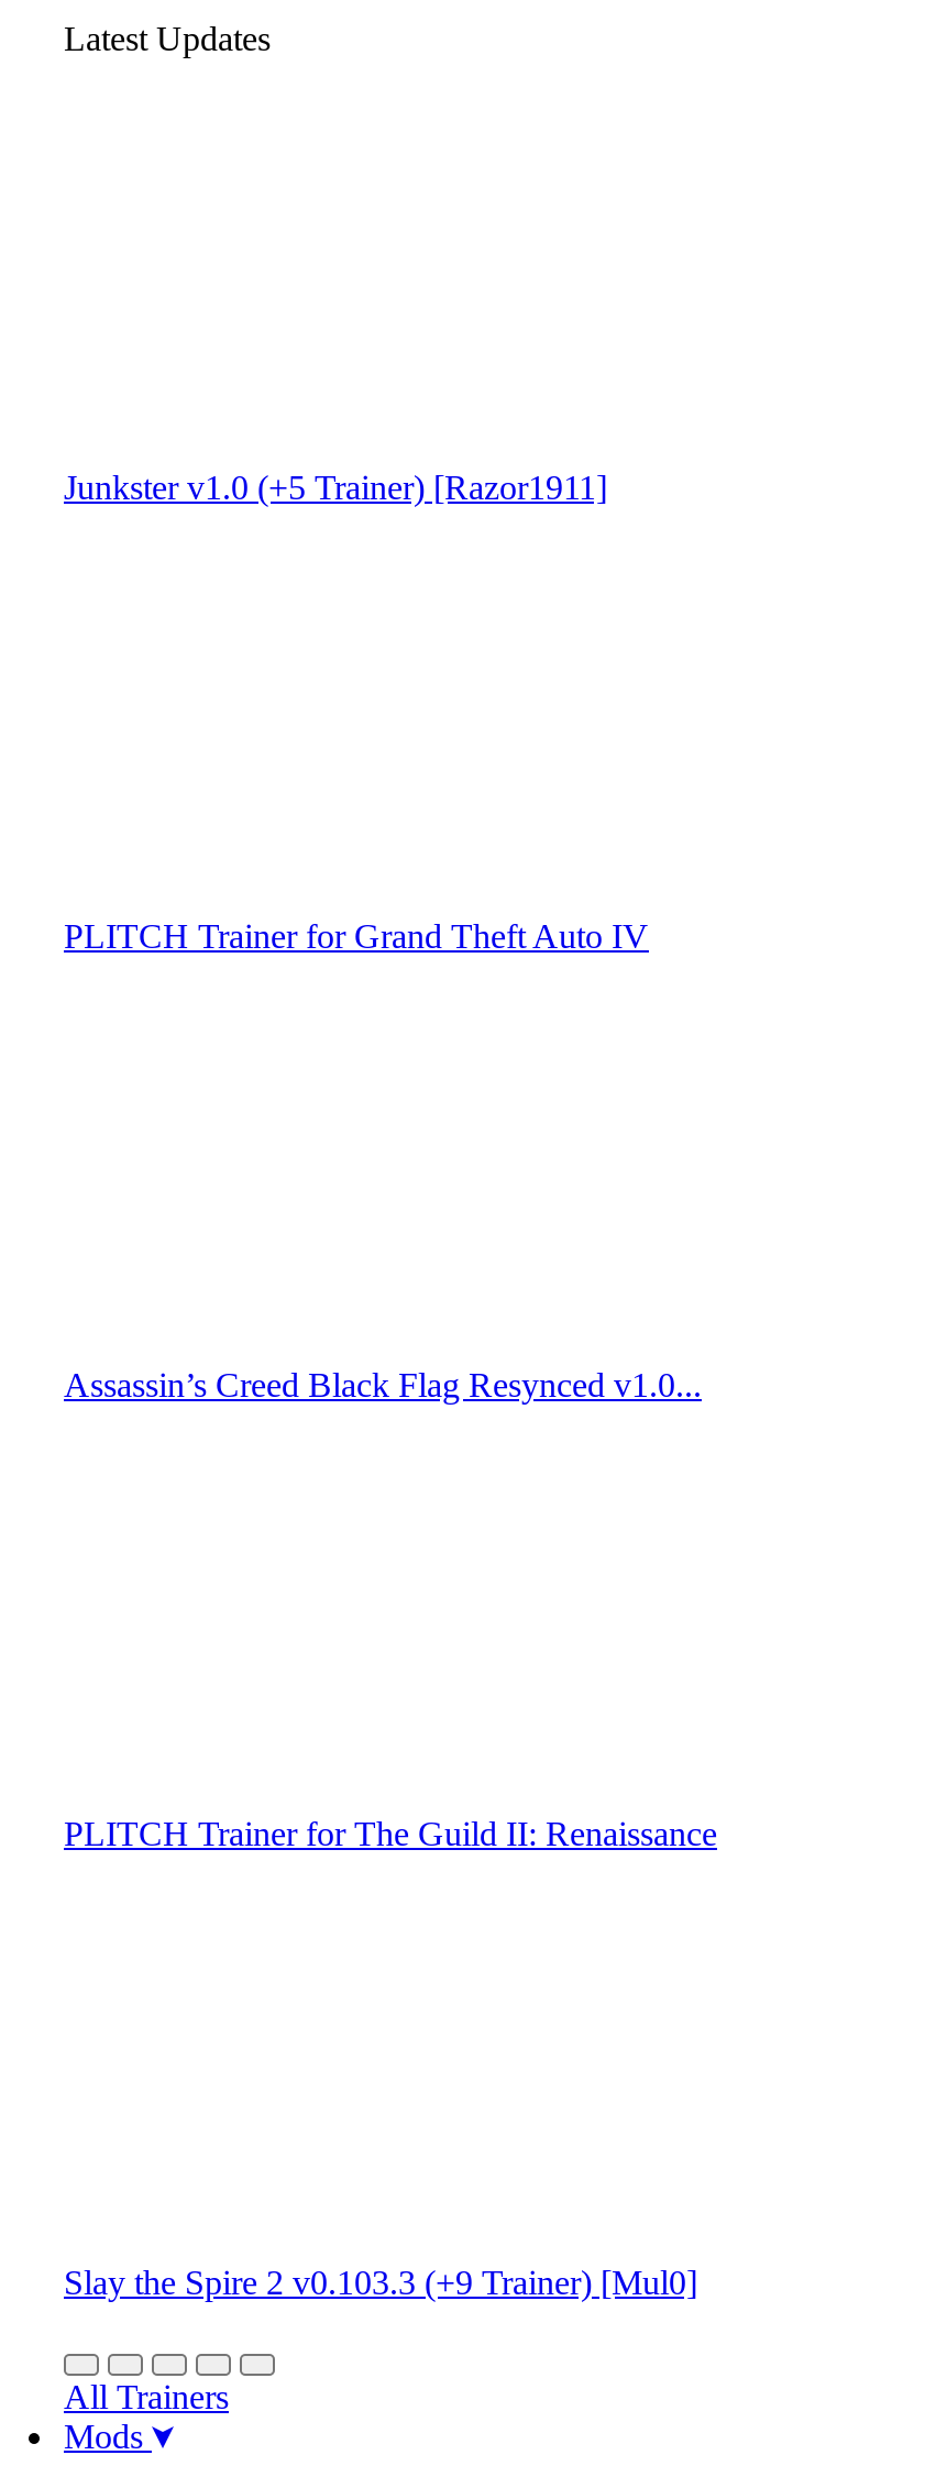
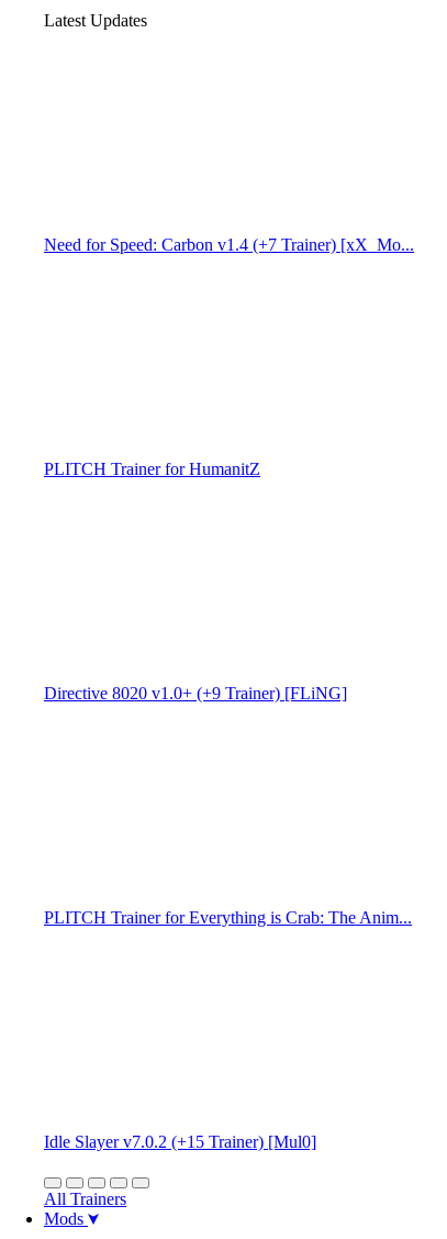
[64,469,607,506] Junkster v1.0 (+5 Trainer) [Razor1911] -> [44,235,414,254] Need for Speed: Carbon v1.4 (+7 Trainer) [xX_Mo...
[64,917,649,955] PLITCH Trainer for Grand Theft Auto IV -> [44,460,260,478] PLITCH Trainer for HumanitZ
[64,1366,702,1403] Assassin’s Creed Black Flag Resynced v1.0... -> [44,684,347,703] Directive 8020 v1.0+ (+9 Trainer) [FLiNG]
[64,1815,717,1852] PLITCH Trainer for The Guild II: Renaissance -> [44,908,412,927] PLITCH Trainer for Everything is Crab: The Anim...
[64,2264,697,2301] Slay the Spire 2 v0.103.3 (+9 Trainer) [Mul0] -> [44,1132,316,1151] Idle Slayer v7.0.2 (+15 Trainer) [Mul0]

